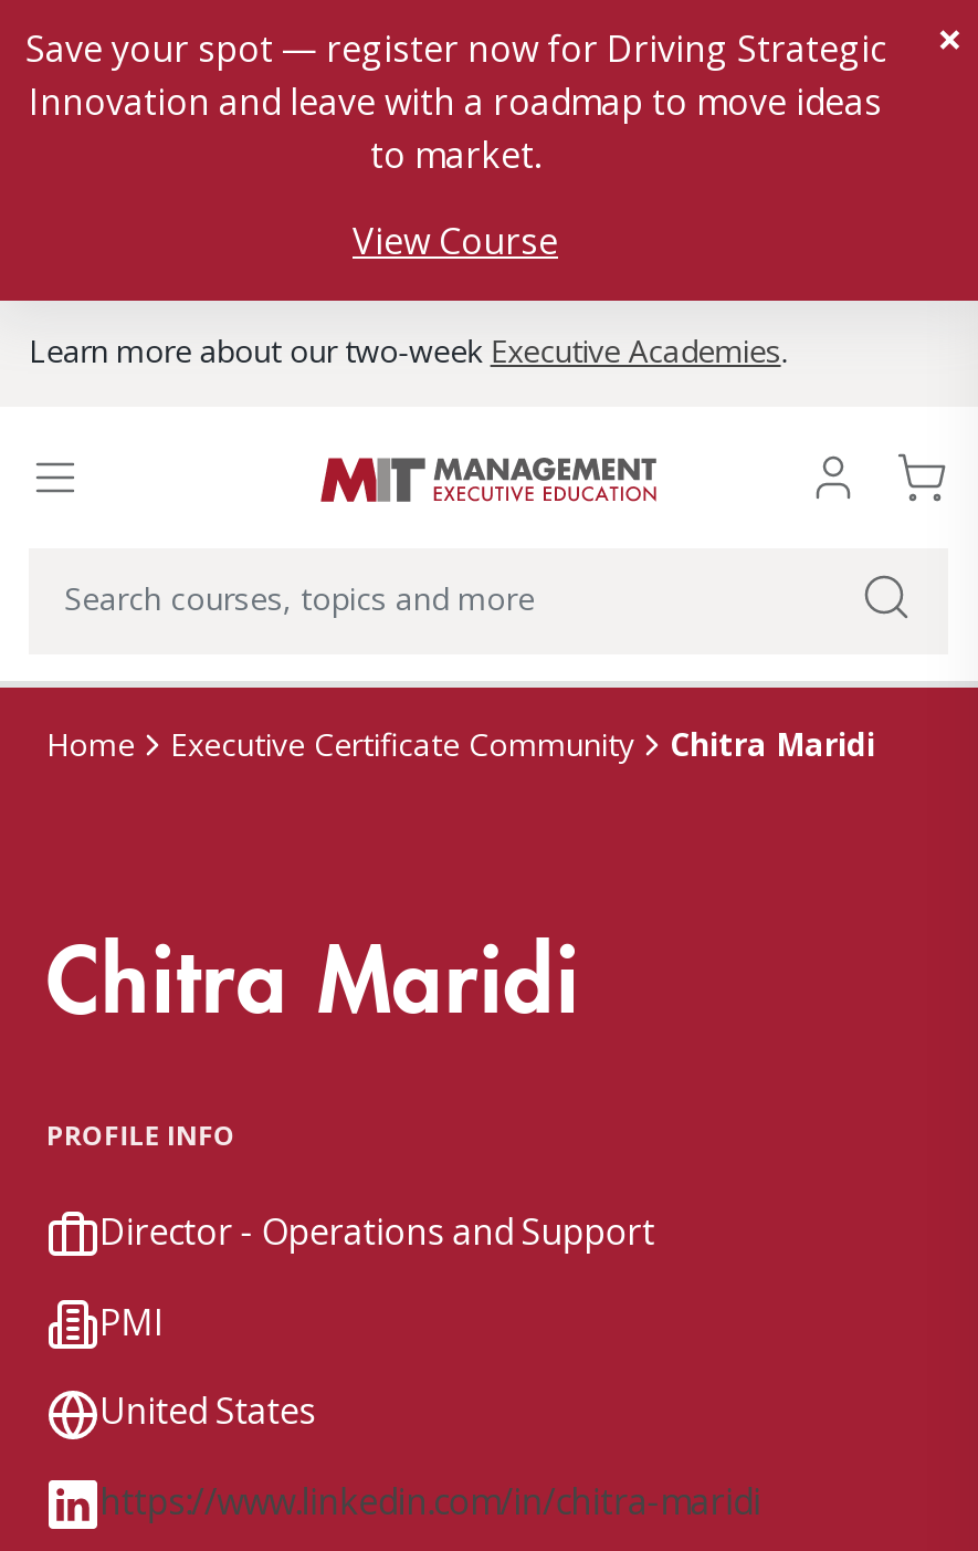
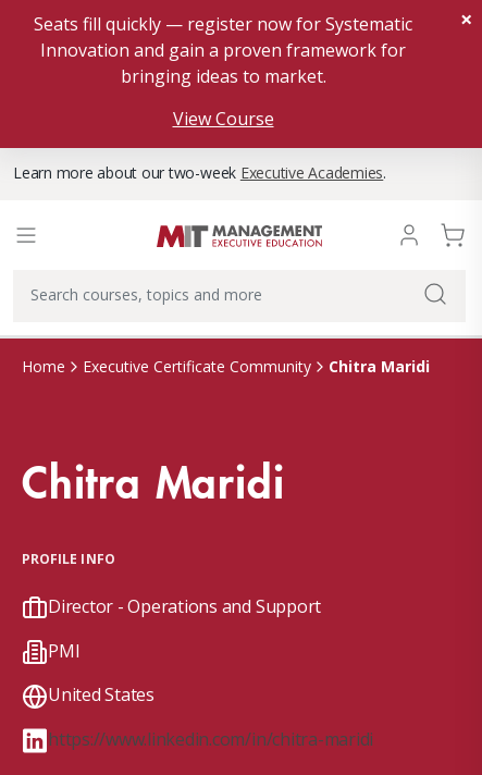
[25,24,885,179] Save your spot — register now for Driving Strategic | Innovation and leave with a roadmap to move ideas | to market. -> [34,12,412,88] Seats fill quickly — register now for Systematic | Innovation and gain a proven framework for | bringing ideas to market.

